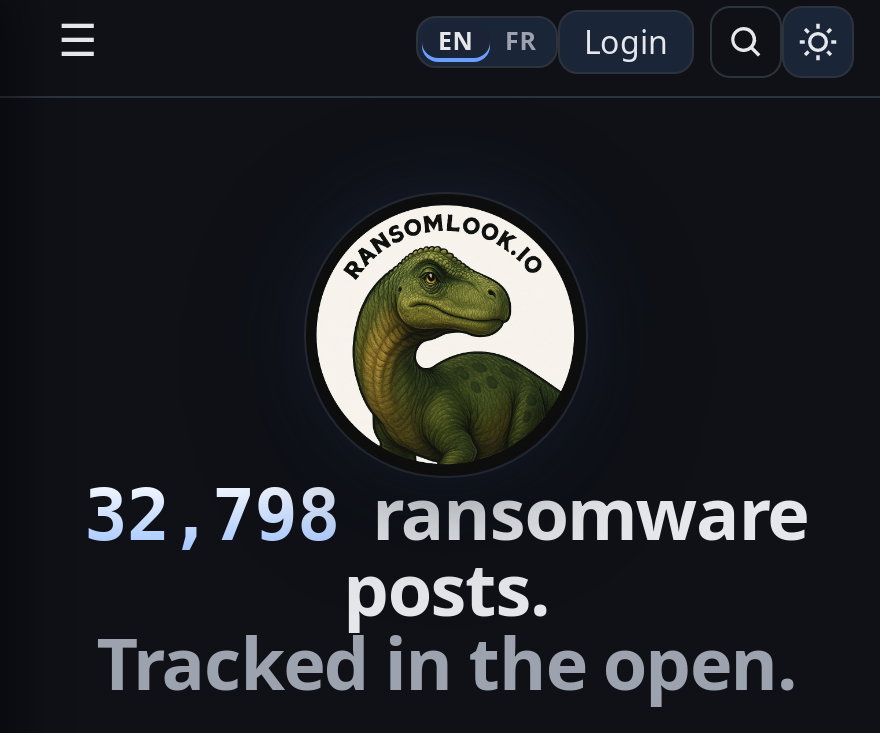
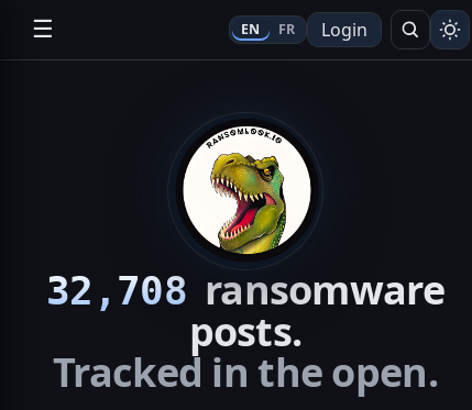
[84,204,808,563] [image] | 32,798 ransomware -> [46,121,444,317] [image] | 32,708 ransomware

